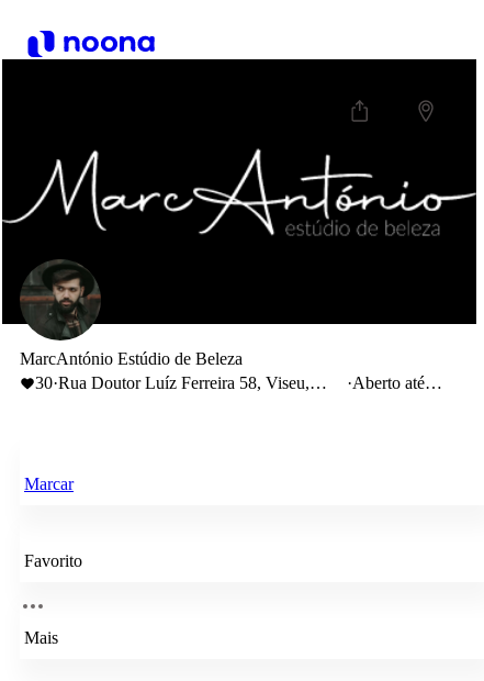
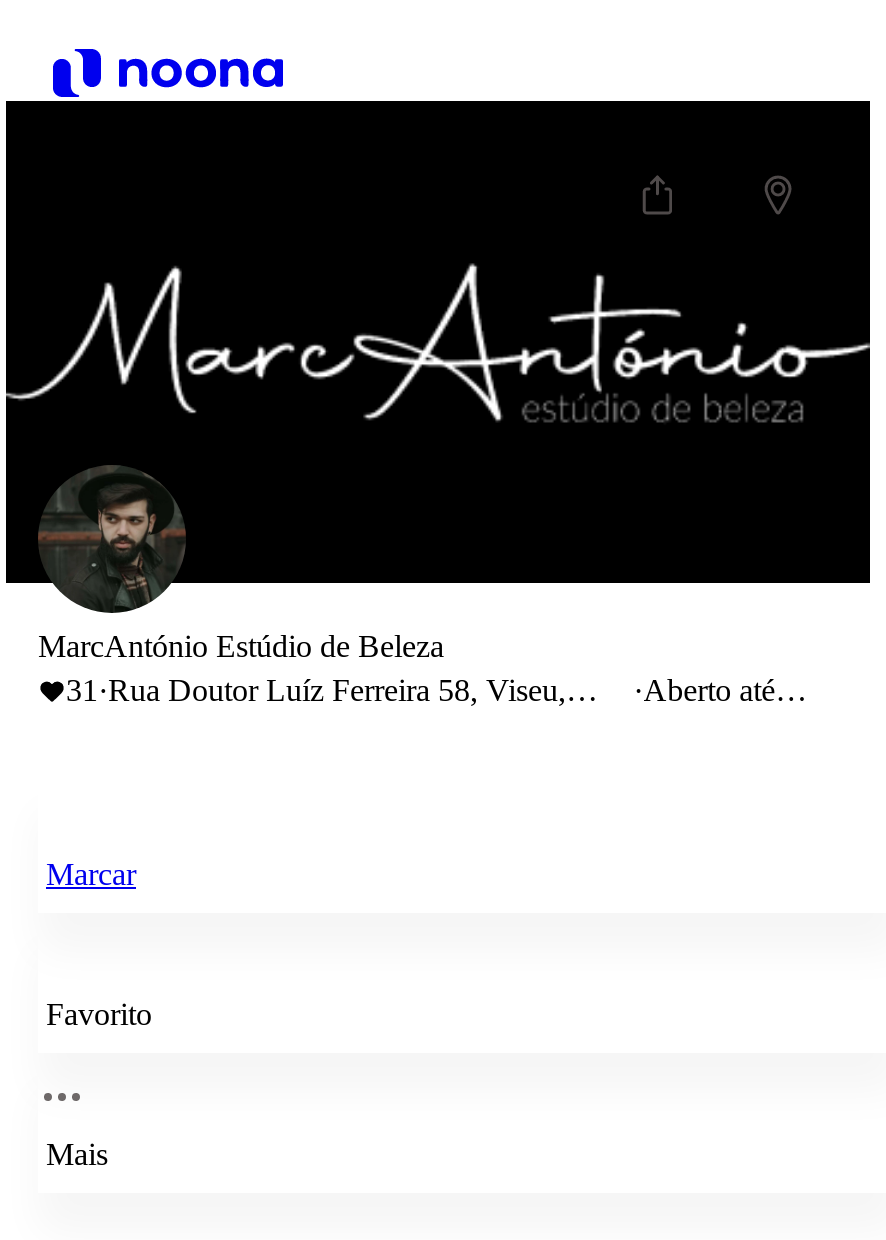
[35,373,309,392] 30 · Rua Doutor Luíz Ferreira 58, Viseu, -> [66,673,566,707] 31 · Rua Doutor Luíz Ferreira 58, Viseu,

